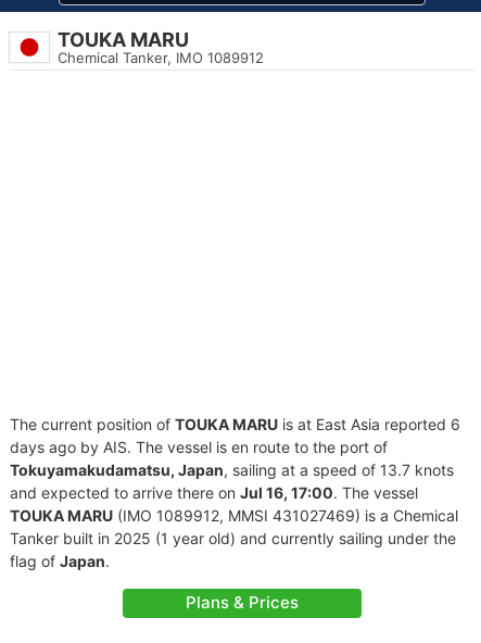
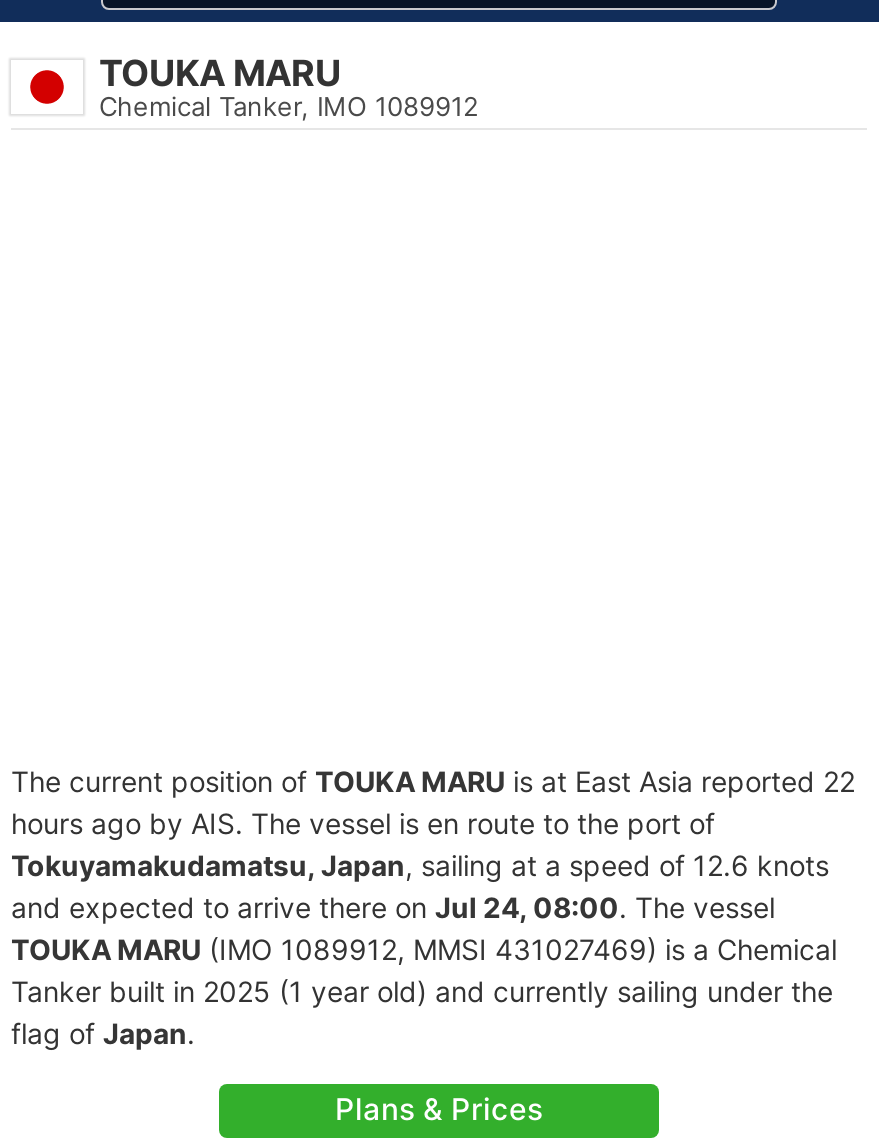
[10,415,460,433] The current position of TOUKA MARU is at East Asia reported 6 -> [11,764,855,798] The current position of TOUKA MARU is at East Asia reported 22
[10,438,388,456] days ago by AIS. The vessel is en route to the port of -> [11,806,715,840] hours ago by AIS. The vessel is en route to the port of
[10,461,454,479] Tokuyamakudamatsu, Japan, sailing at a speed of 13.7 knots -> [11,848,829,882] Tokuyamakudamatsu, Japan, sailing at a speed of 12.6 knots
[10,483,418,502] and expected to arrive there on Jul 16, 17:00. The vessel -> [11,890,775,924] and expected to arrive there on Jul 24, 08:00. The vessel

